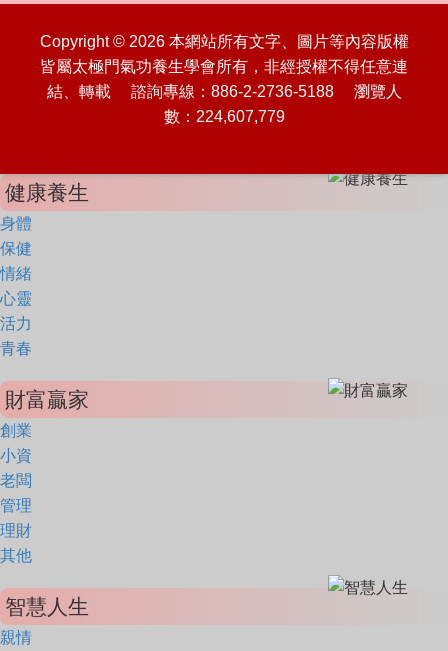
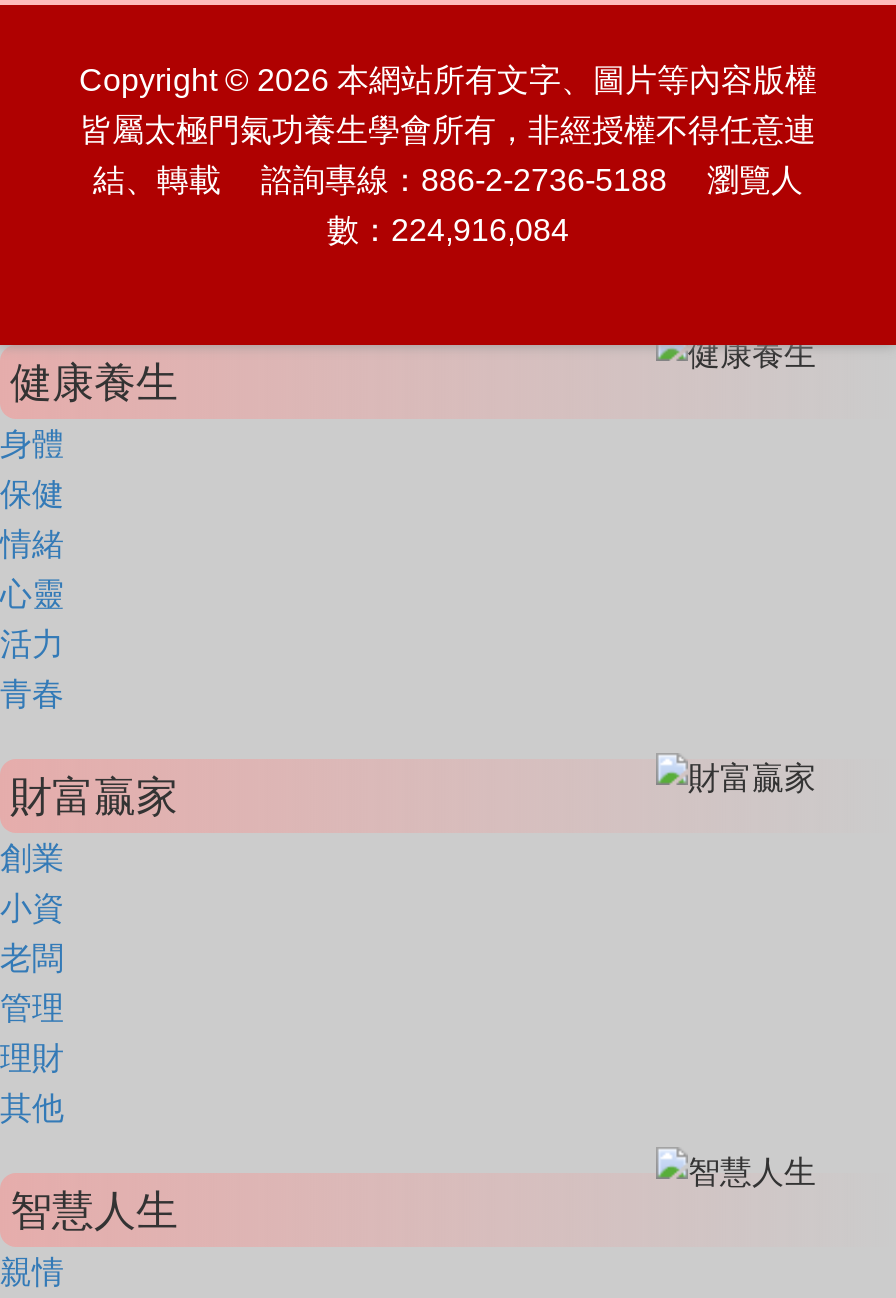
[163,108,284,125] 數：224,607,779 -> [327,214,569,248] 數：224,916,084

